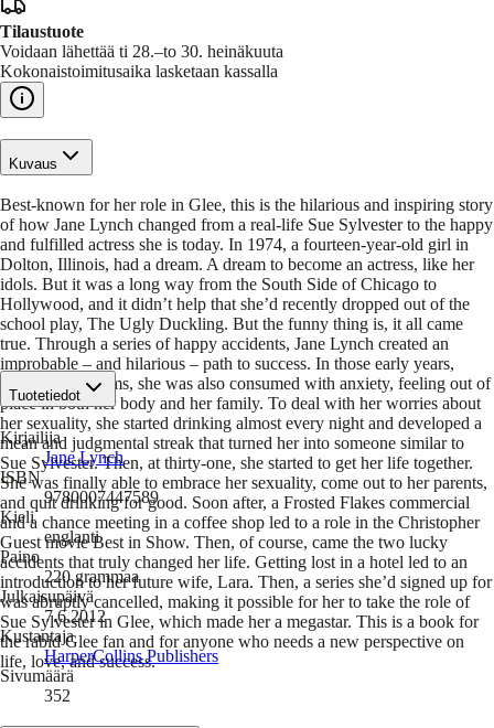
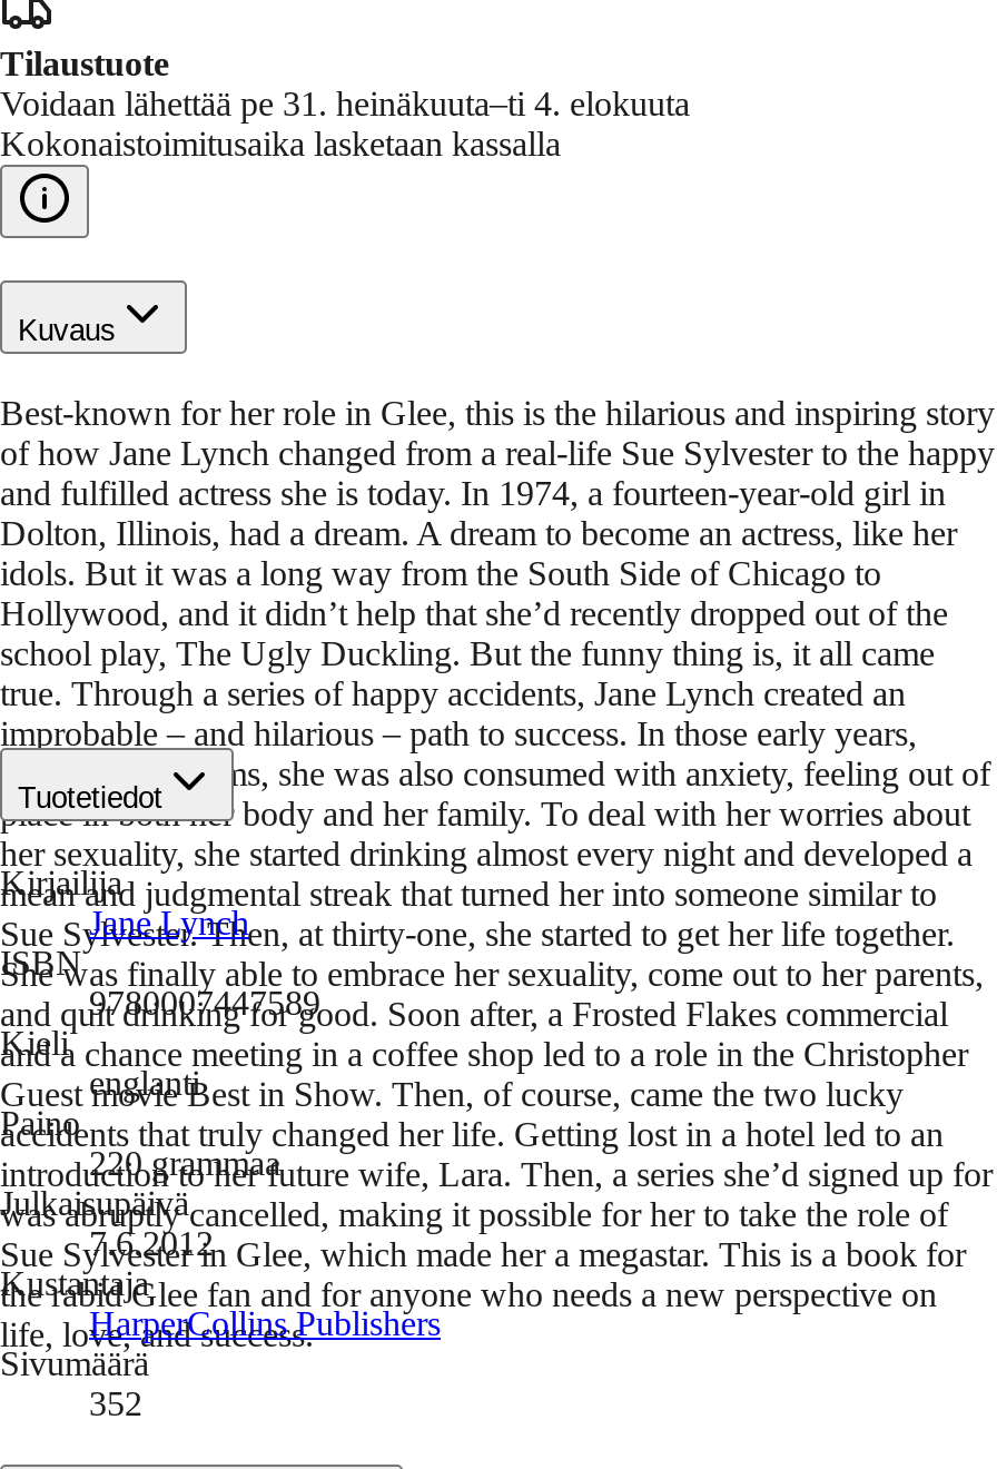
[0,42,283,61] Voidaan lähettää ti 28.–to 30. heinäkuuta -> [0,84,690,122] Voidaan lähettää pe 31. heinäkuuta–ti 4. elokuuta

